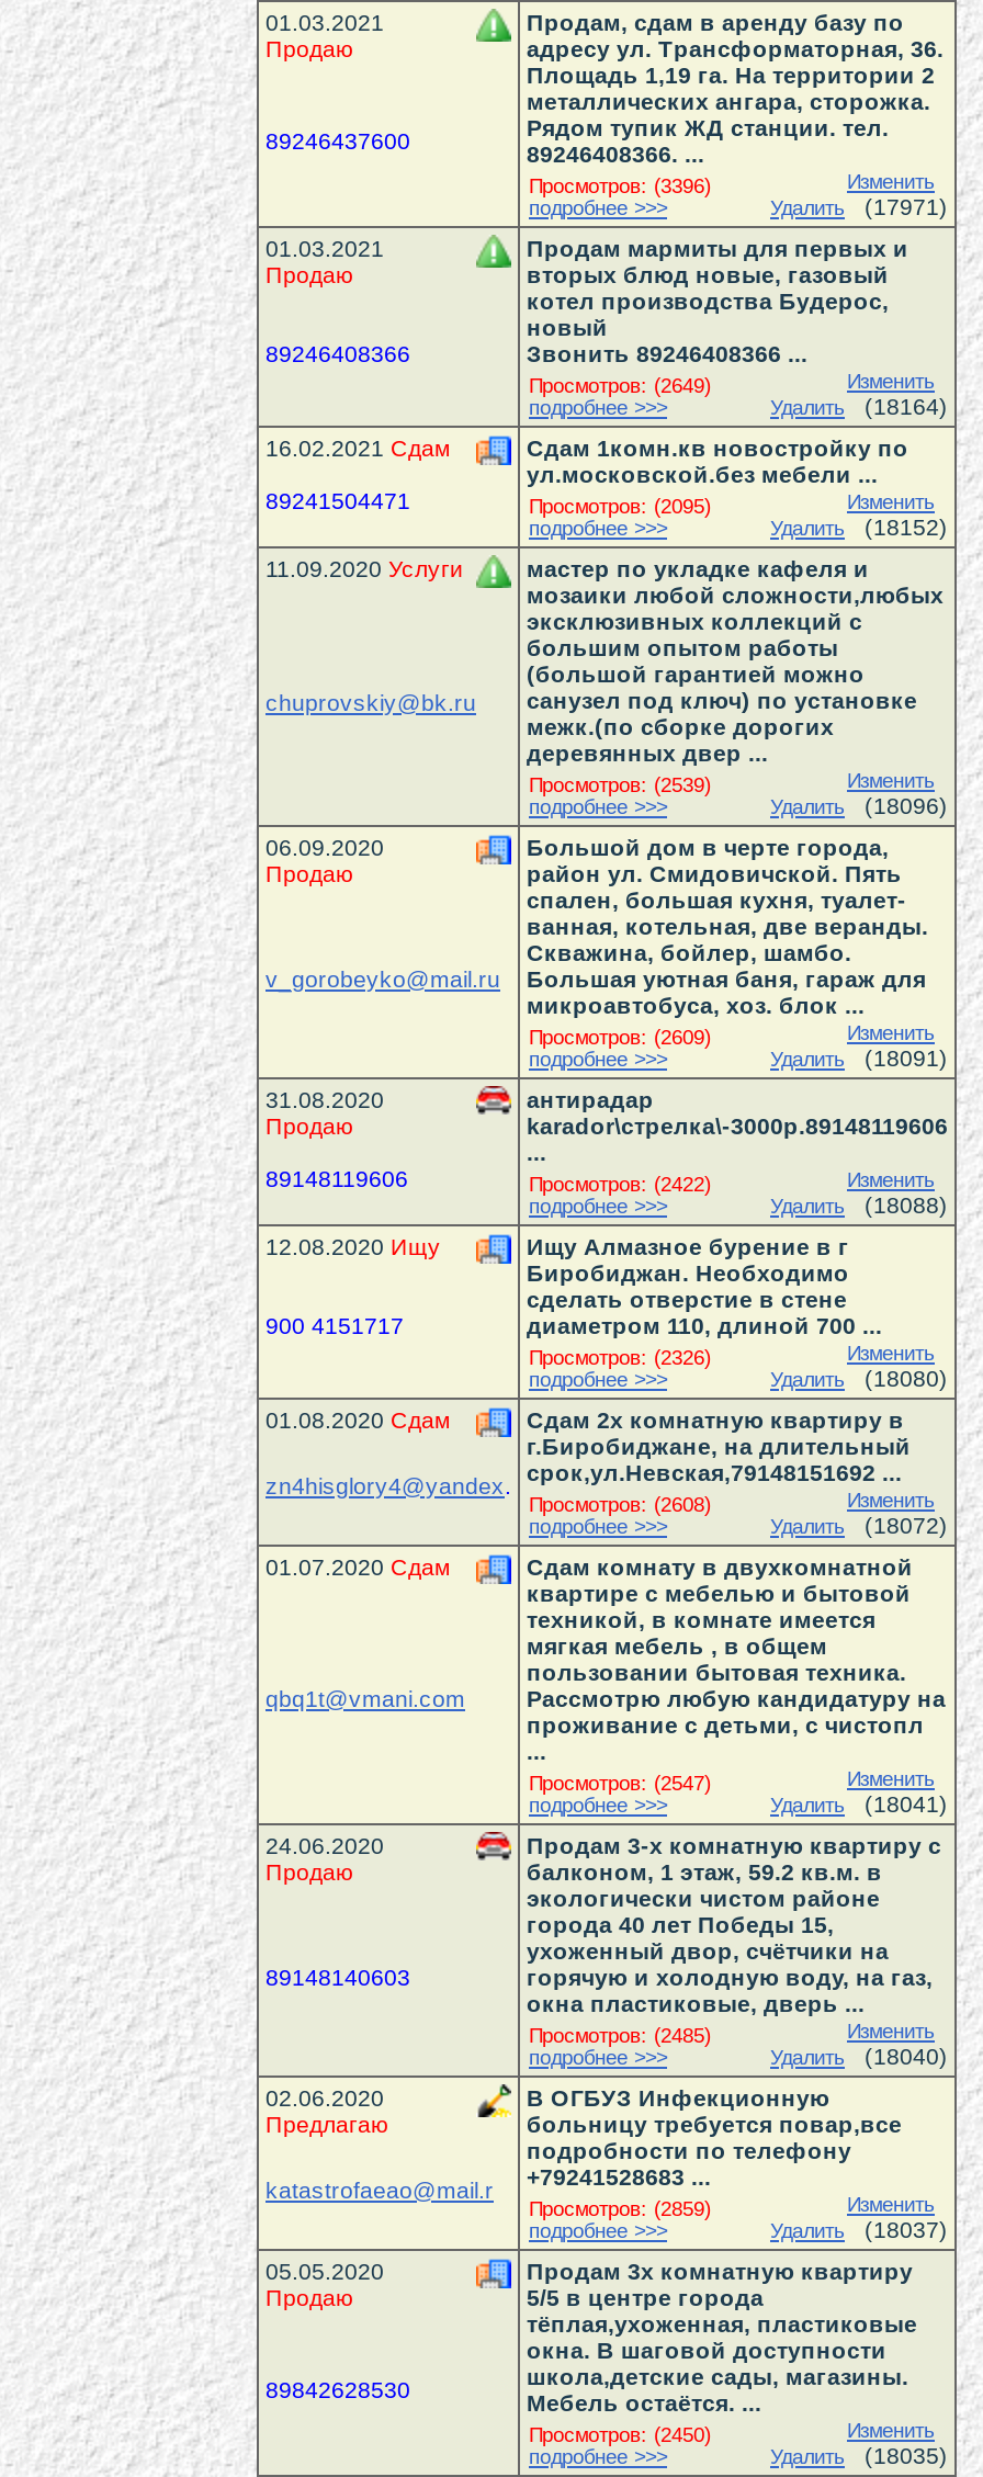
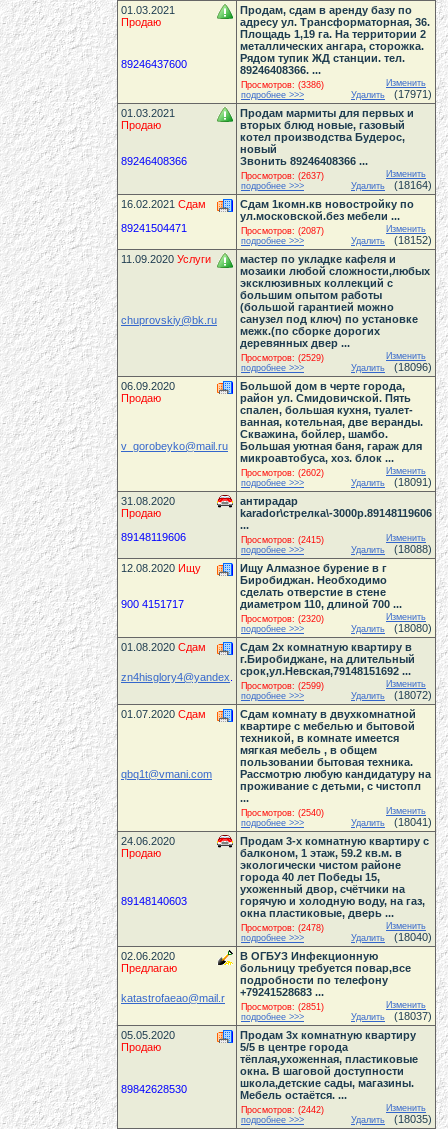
[529,176,711,197] Просмотров: (3396) -> [241,80,324,90] Просмотров: (3386)
[529,375,711,397] Просмотров: (2649) -> [241,171,324,181] Просмотров: (2637)
[529,496,711,518] Просмотров: (2095) -> [241,226,324,236] Просмотров: (2087)
[529,774,711,796] Просмотров: (2539) -> [241,353,324,363] Просмотров: (2529)
[529,1027,711,1049] Просмотров: (2609) -> [241,468,324,478] Просмотров: (2602)
[529,1174,711,1196] Просмотров: (2422) -> [241,535,324,545] Просмотров: (2415)
[529,1347,711,1369] Просмотров: (2326) -> [241,614,324,624] Просмотров: (2320)
[529,1494,711,1516] Просмотров: (2608) -> [241,681,324,691] Просмотров: (2599)
[529,1773,711,1795] Просмотров: (2547) -> [241,808,324,818] Просмотров: (2540)
[529,2025,711,2047] Просмотров: (2485) -> [241,923,324,933] Просмотров: (2478)
[529,2198,711,2220] Просмотров: (2859) -> [241,1002,324,1012] Просмотров: (2851)
[529,2424,711,2446] Просмотров: (2450) -> [241,1105,324,1115] Просмотров: (2442)

